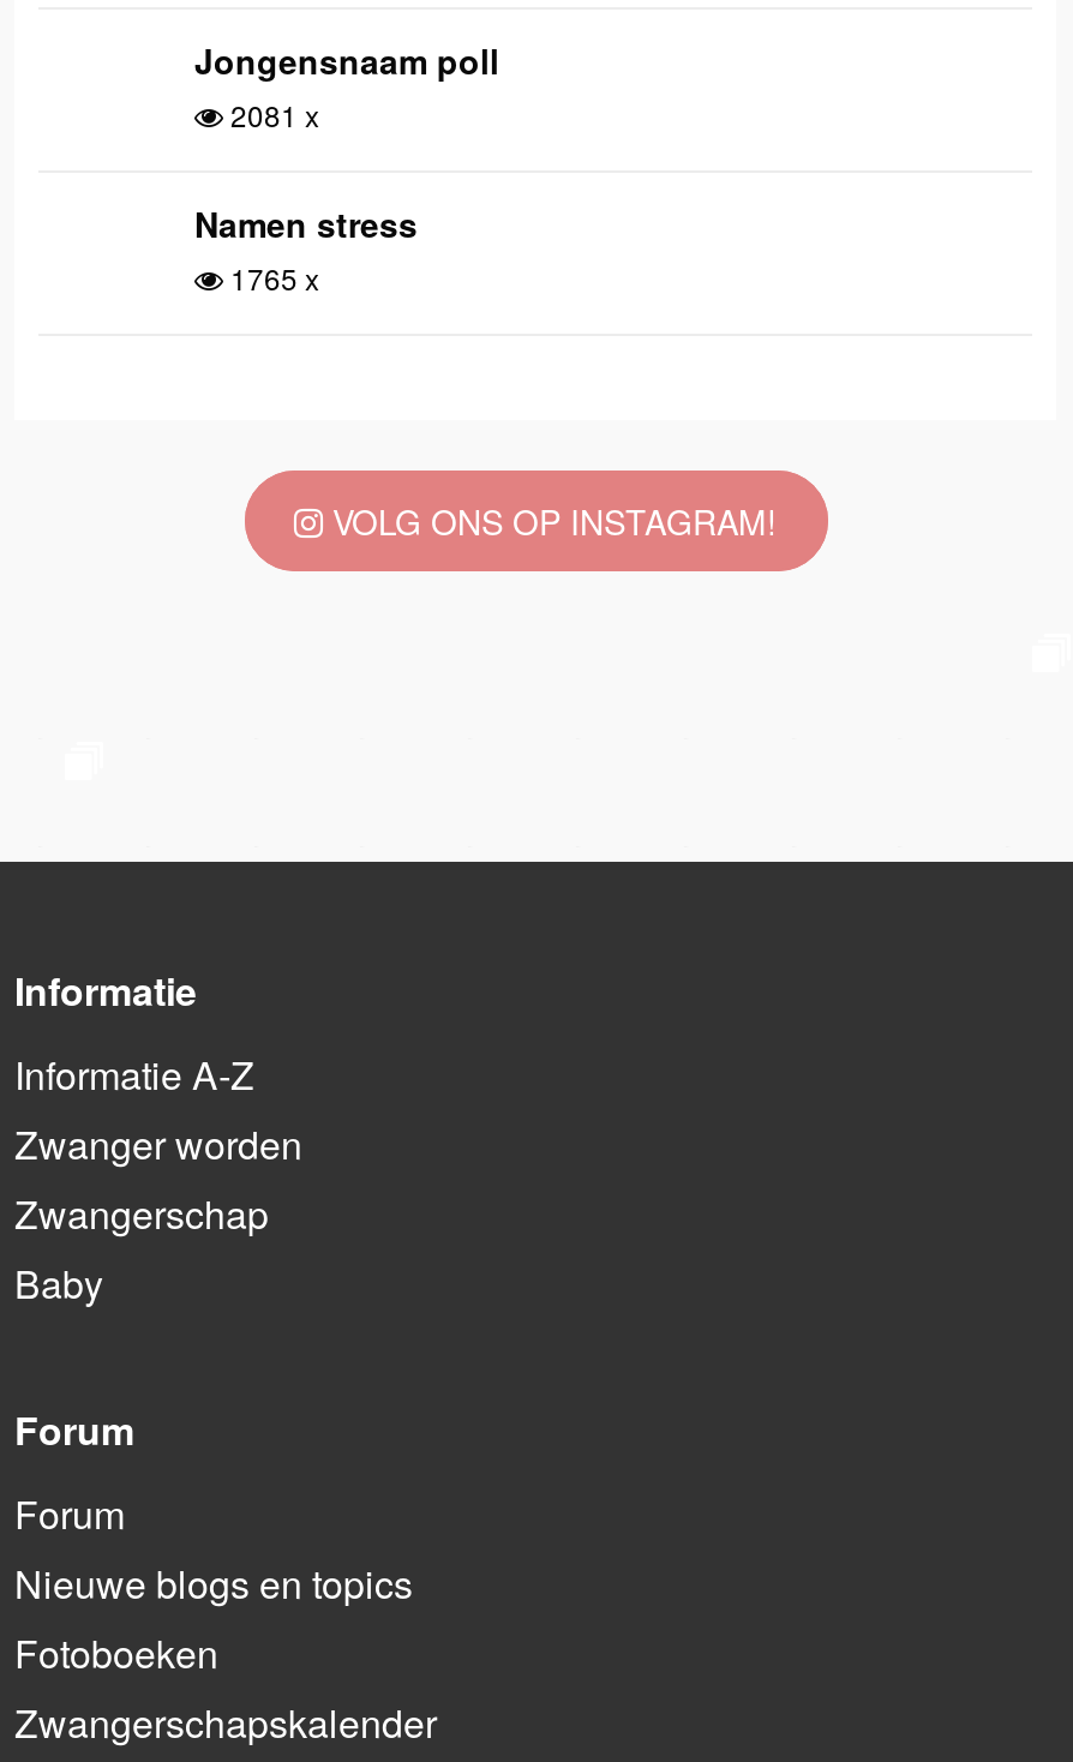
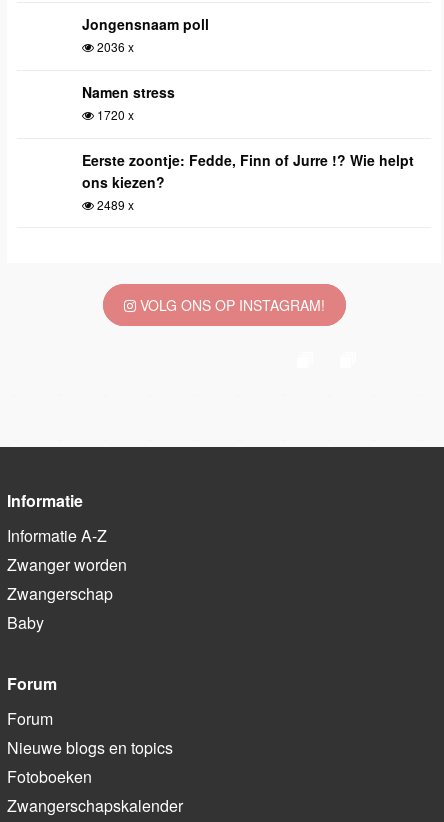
[223,94,319,134] 2081 x -> [94,38,134,55] 2036 x
[223,257,319,298] 1765 x -> [82,106,414,213] 1720 x | Eerste zoontje: Fedde, Finn of Jurre !? Wie helpt | ons kiezen? | 2489 x

